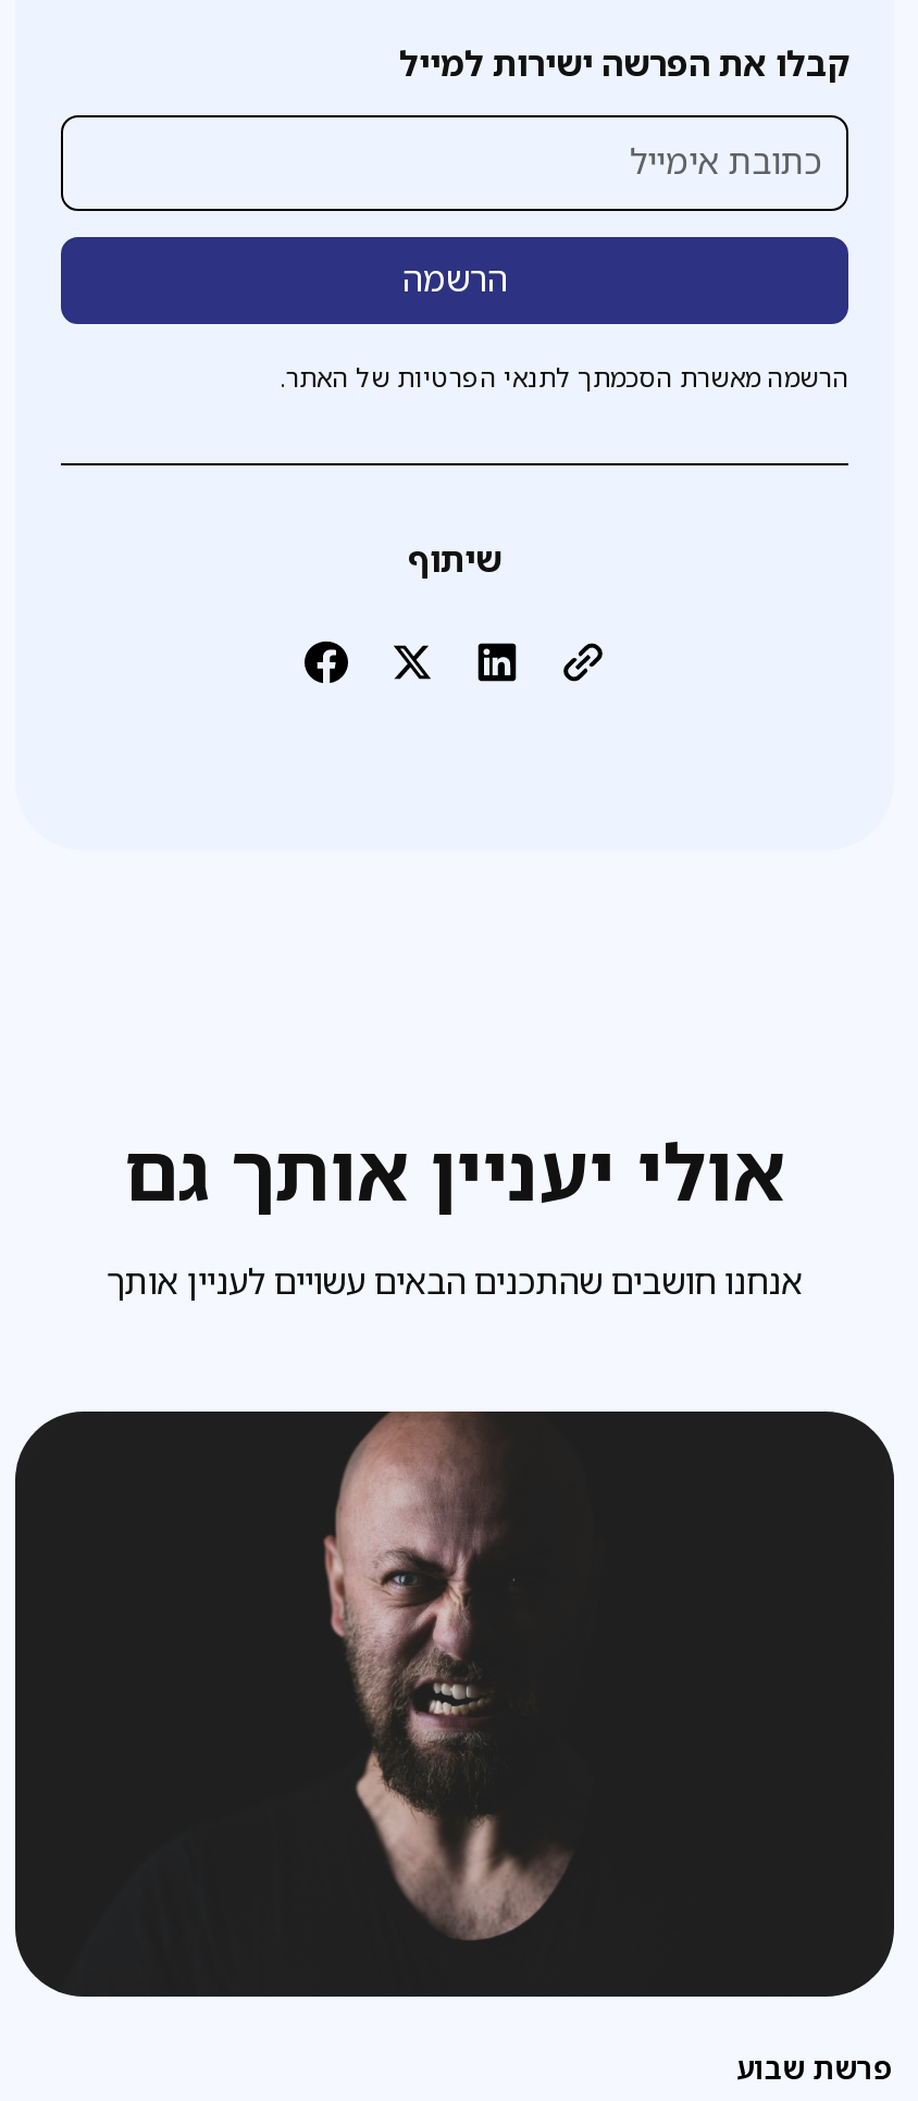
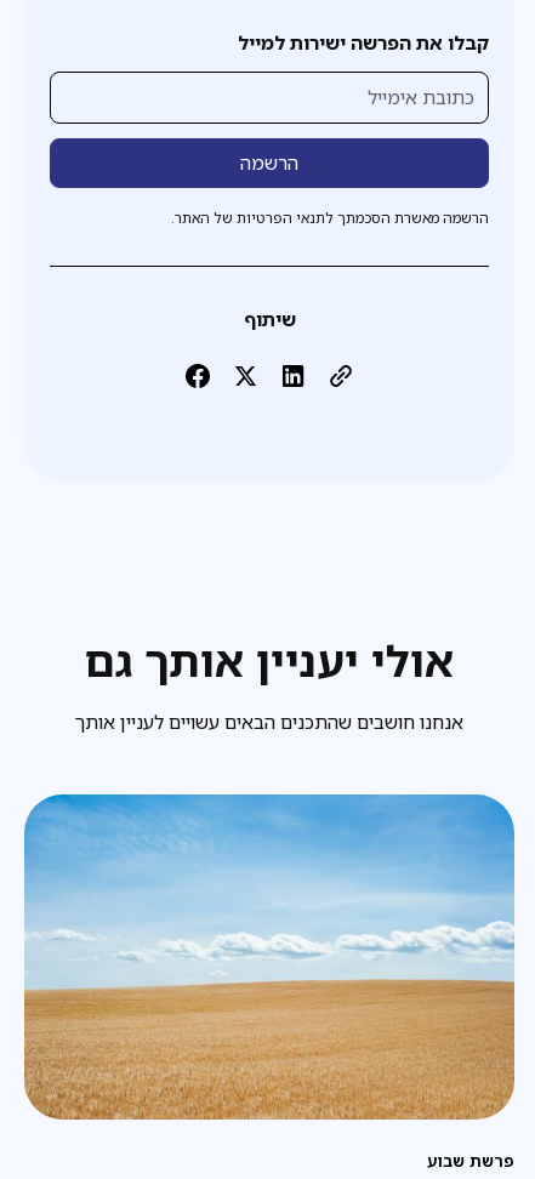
[13,1409,896,1999] [image] -> [23,793,516,1121] [image]

